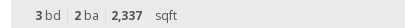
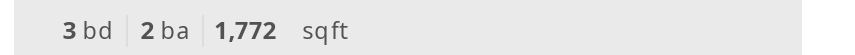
[35,7,177,24] 3 bd 2 ba 2,337 sqft -> [62,14,346,48] 3 bd 2 ba 1,772 sqft

